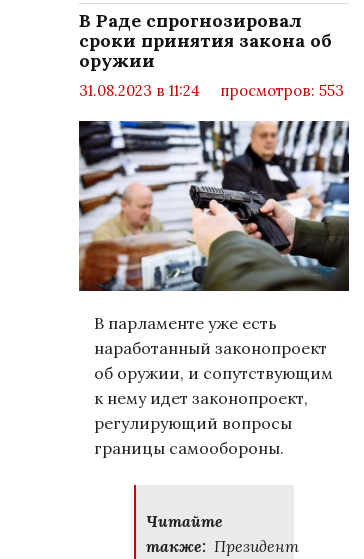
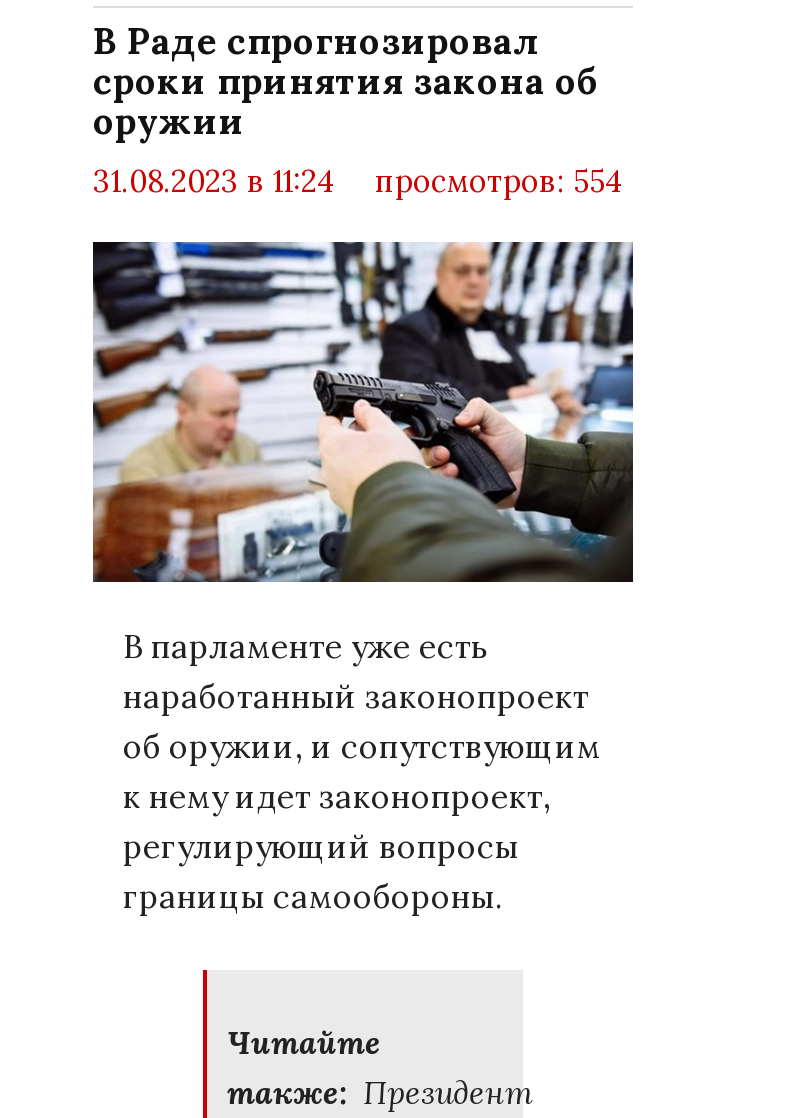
[79,81,344,100] 31.08.2023 в 11:24 просмотров: 553 -> [93,162,623,200] 31.08.2023 в 11:24 просмотров: 554

